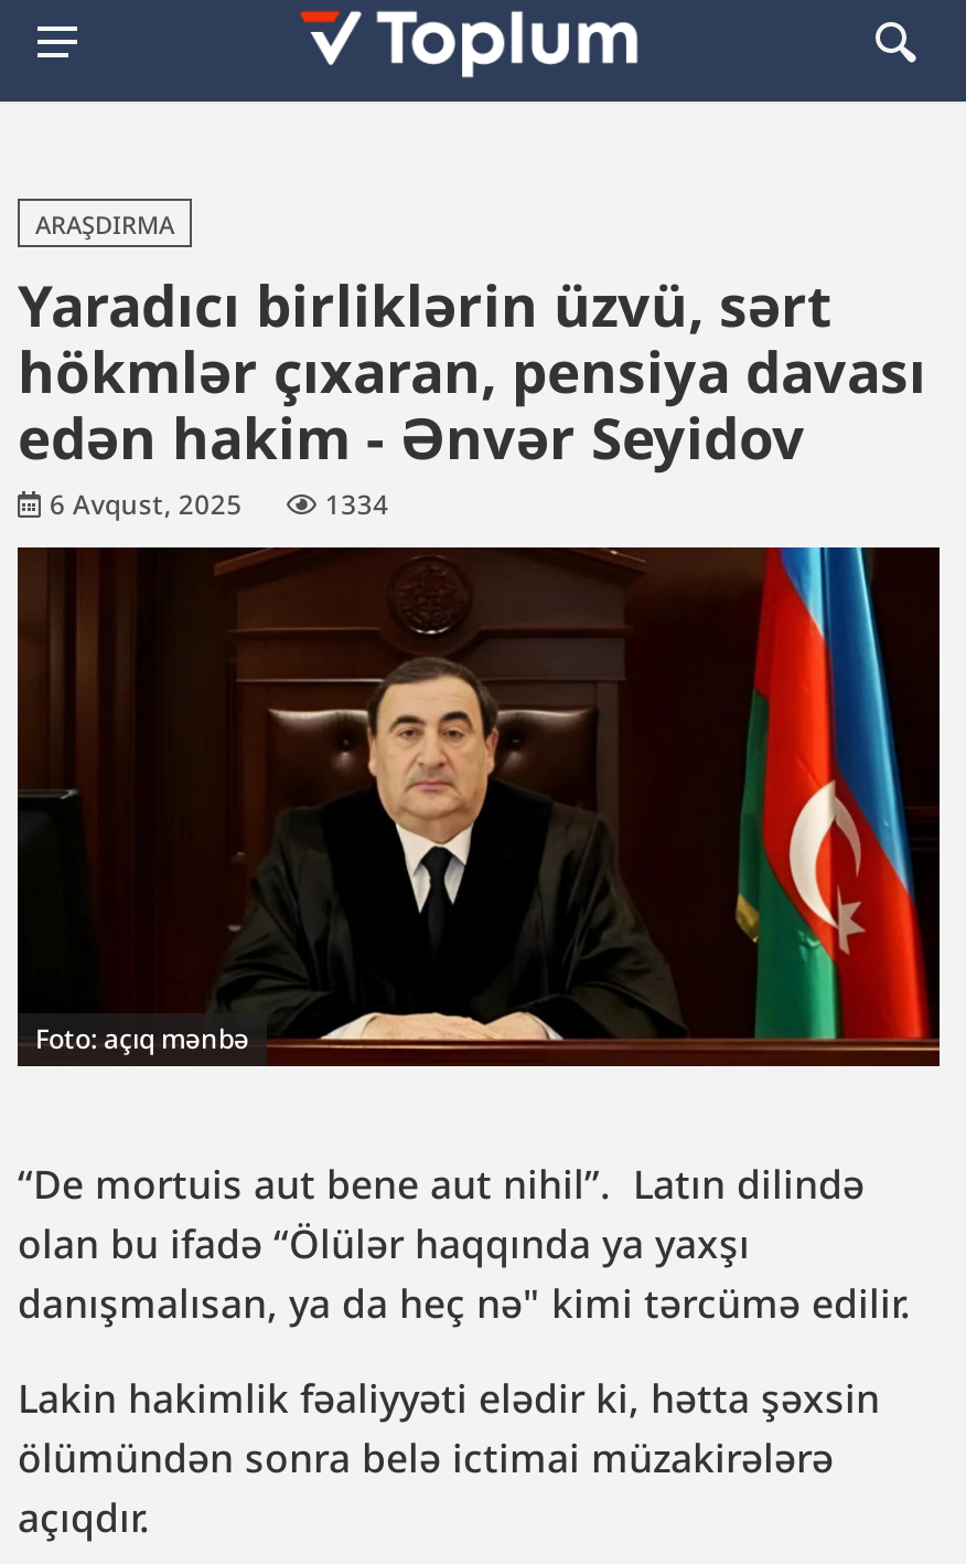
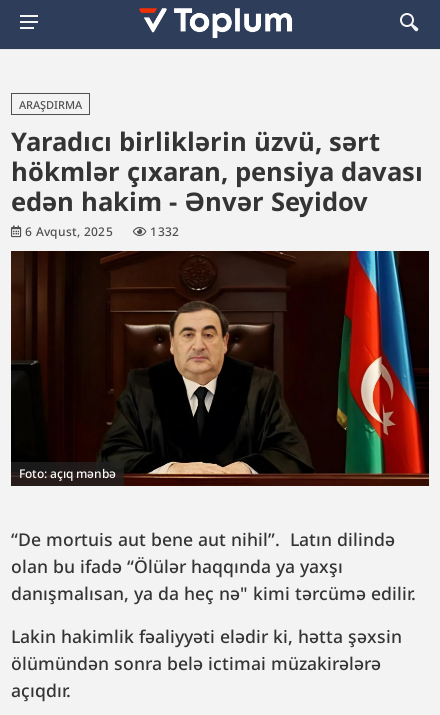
[318,486,389,523] 1334 -> [147,223,179,240] 1332

